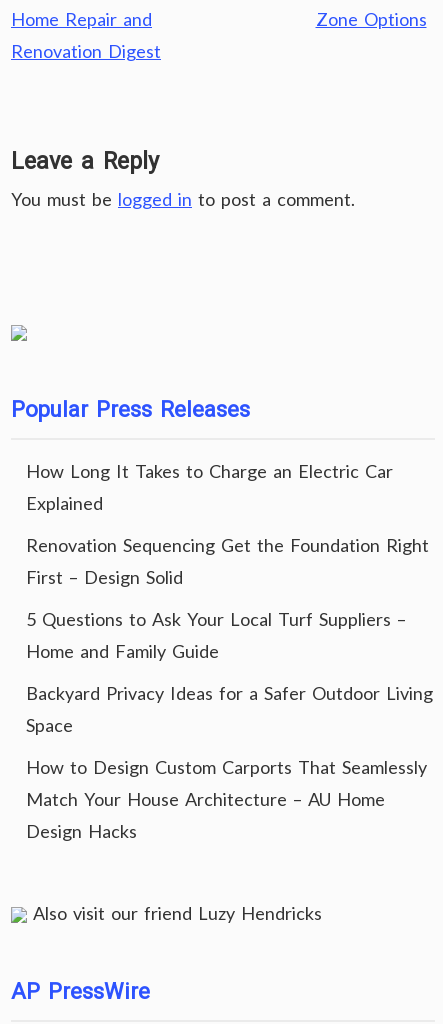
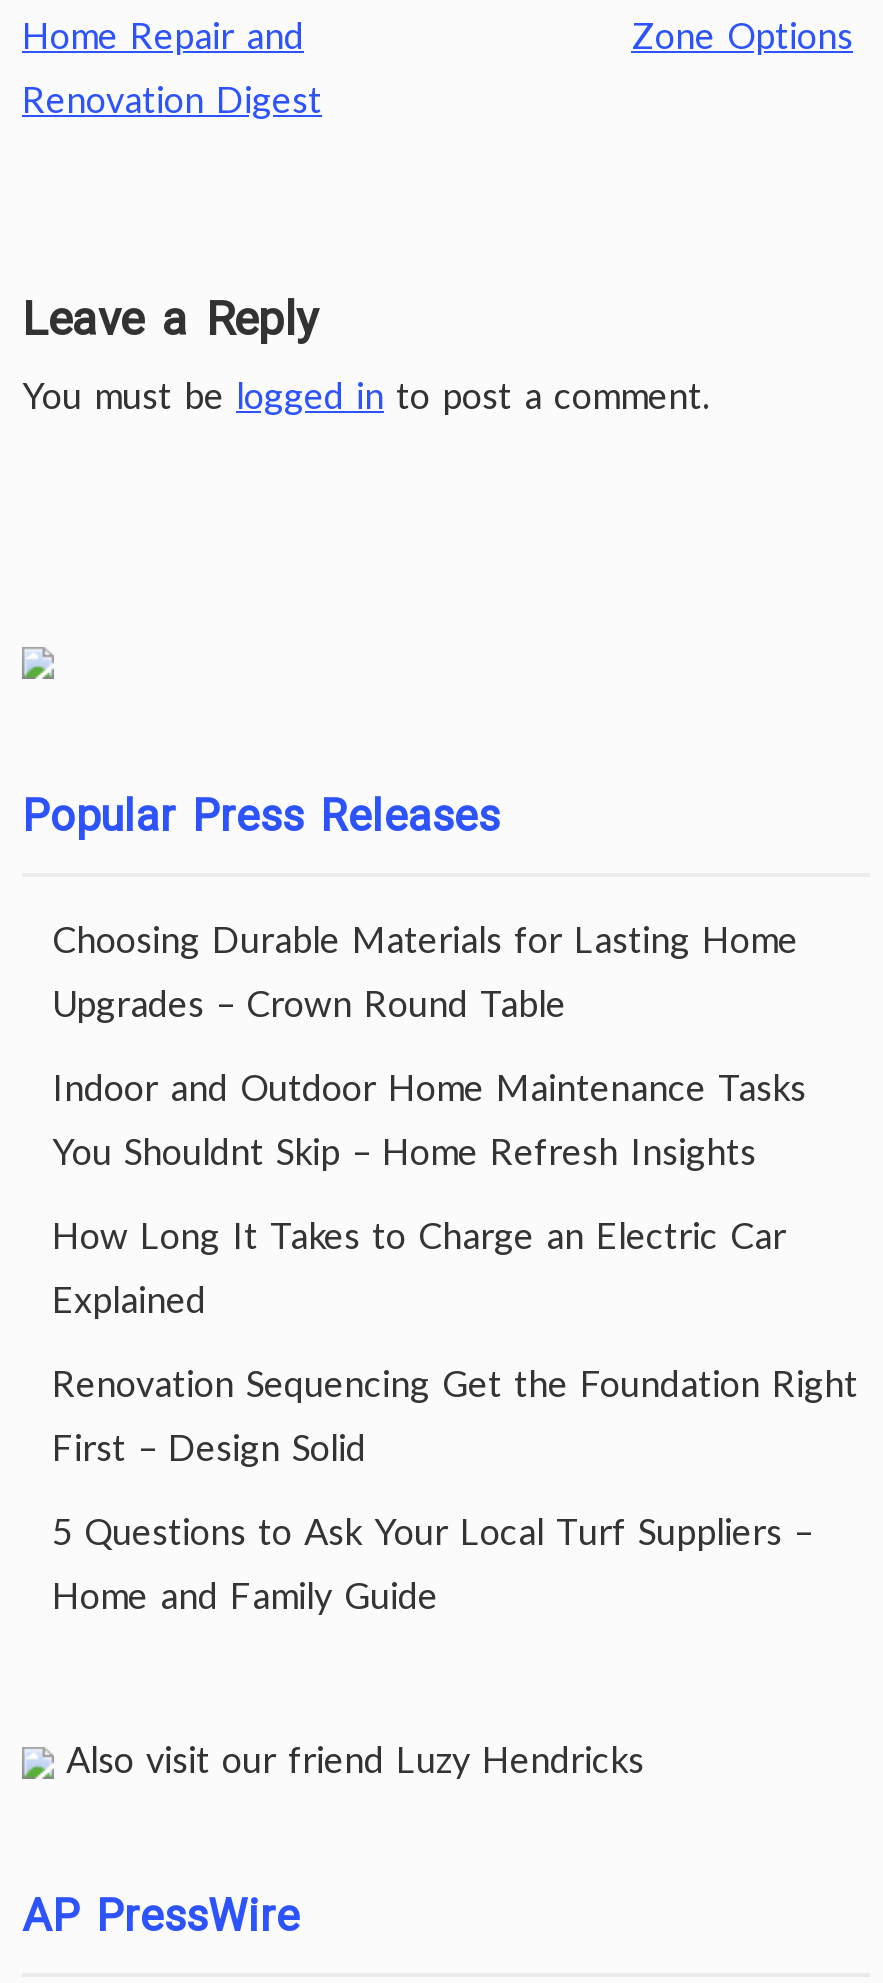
none -> [52,917,806,1173] Choosing Durable Materials for Lasting Home | Upgrades – Crown Round Table | Indoor and Outdoor Home Maintenance Tasks | You Shouldnt Skip – Home Refresh Insights
moved [26,460,429,662] -> [52,1213,858,1617]: How Long It Takes to Charge an Electric Car | Explained | Renovation Sequencing Get the Foundation Right | First – Design Solid | 5 Questions to Ask Your Local Turf Suppliers – | Home and Family Guide
[26,682,433,842] Backyard Privacy Ideas for a Safer Outdoor Living | Space | How to Design Custom Carports That Seamlessly | Match Your House Architecture – AU Home | Design Hacks -> none

